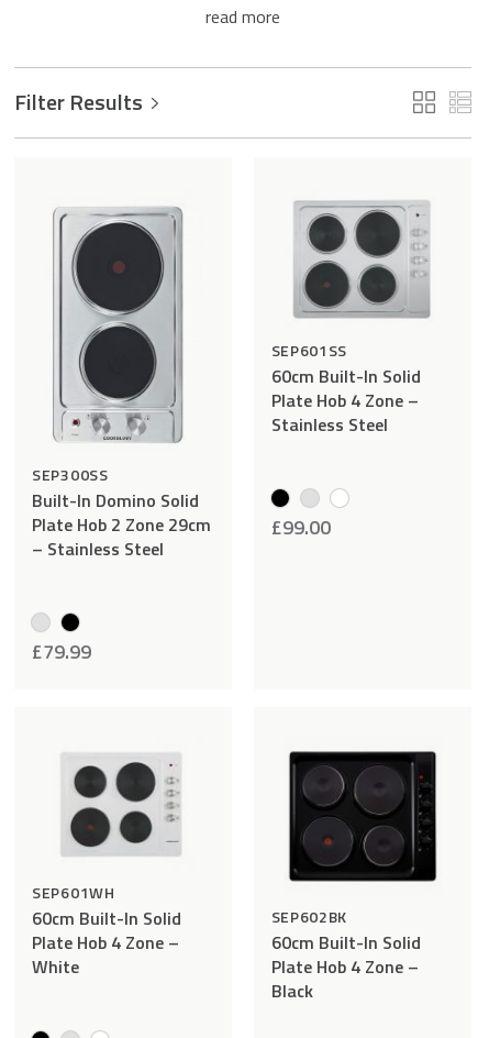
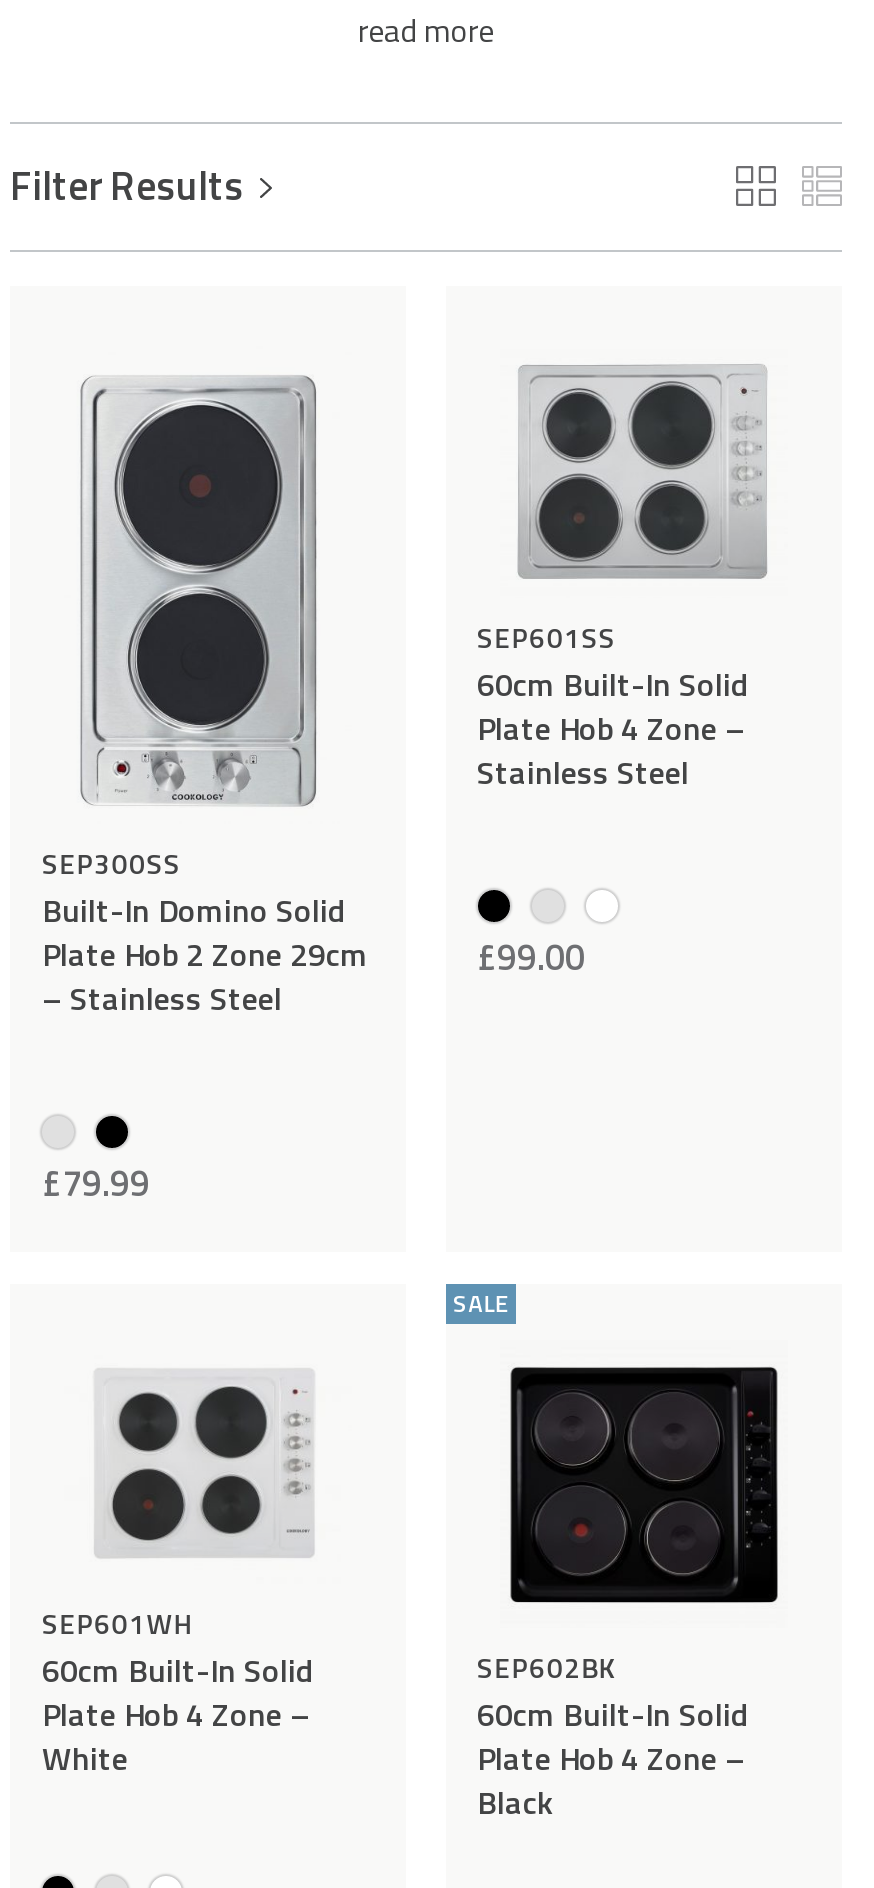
none -> [453,1285,508,1323] SALE

